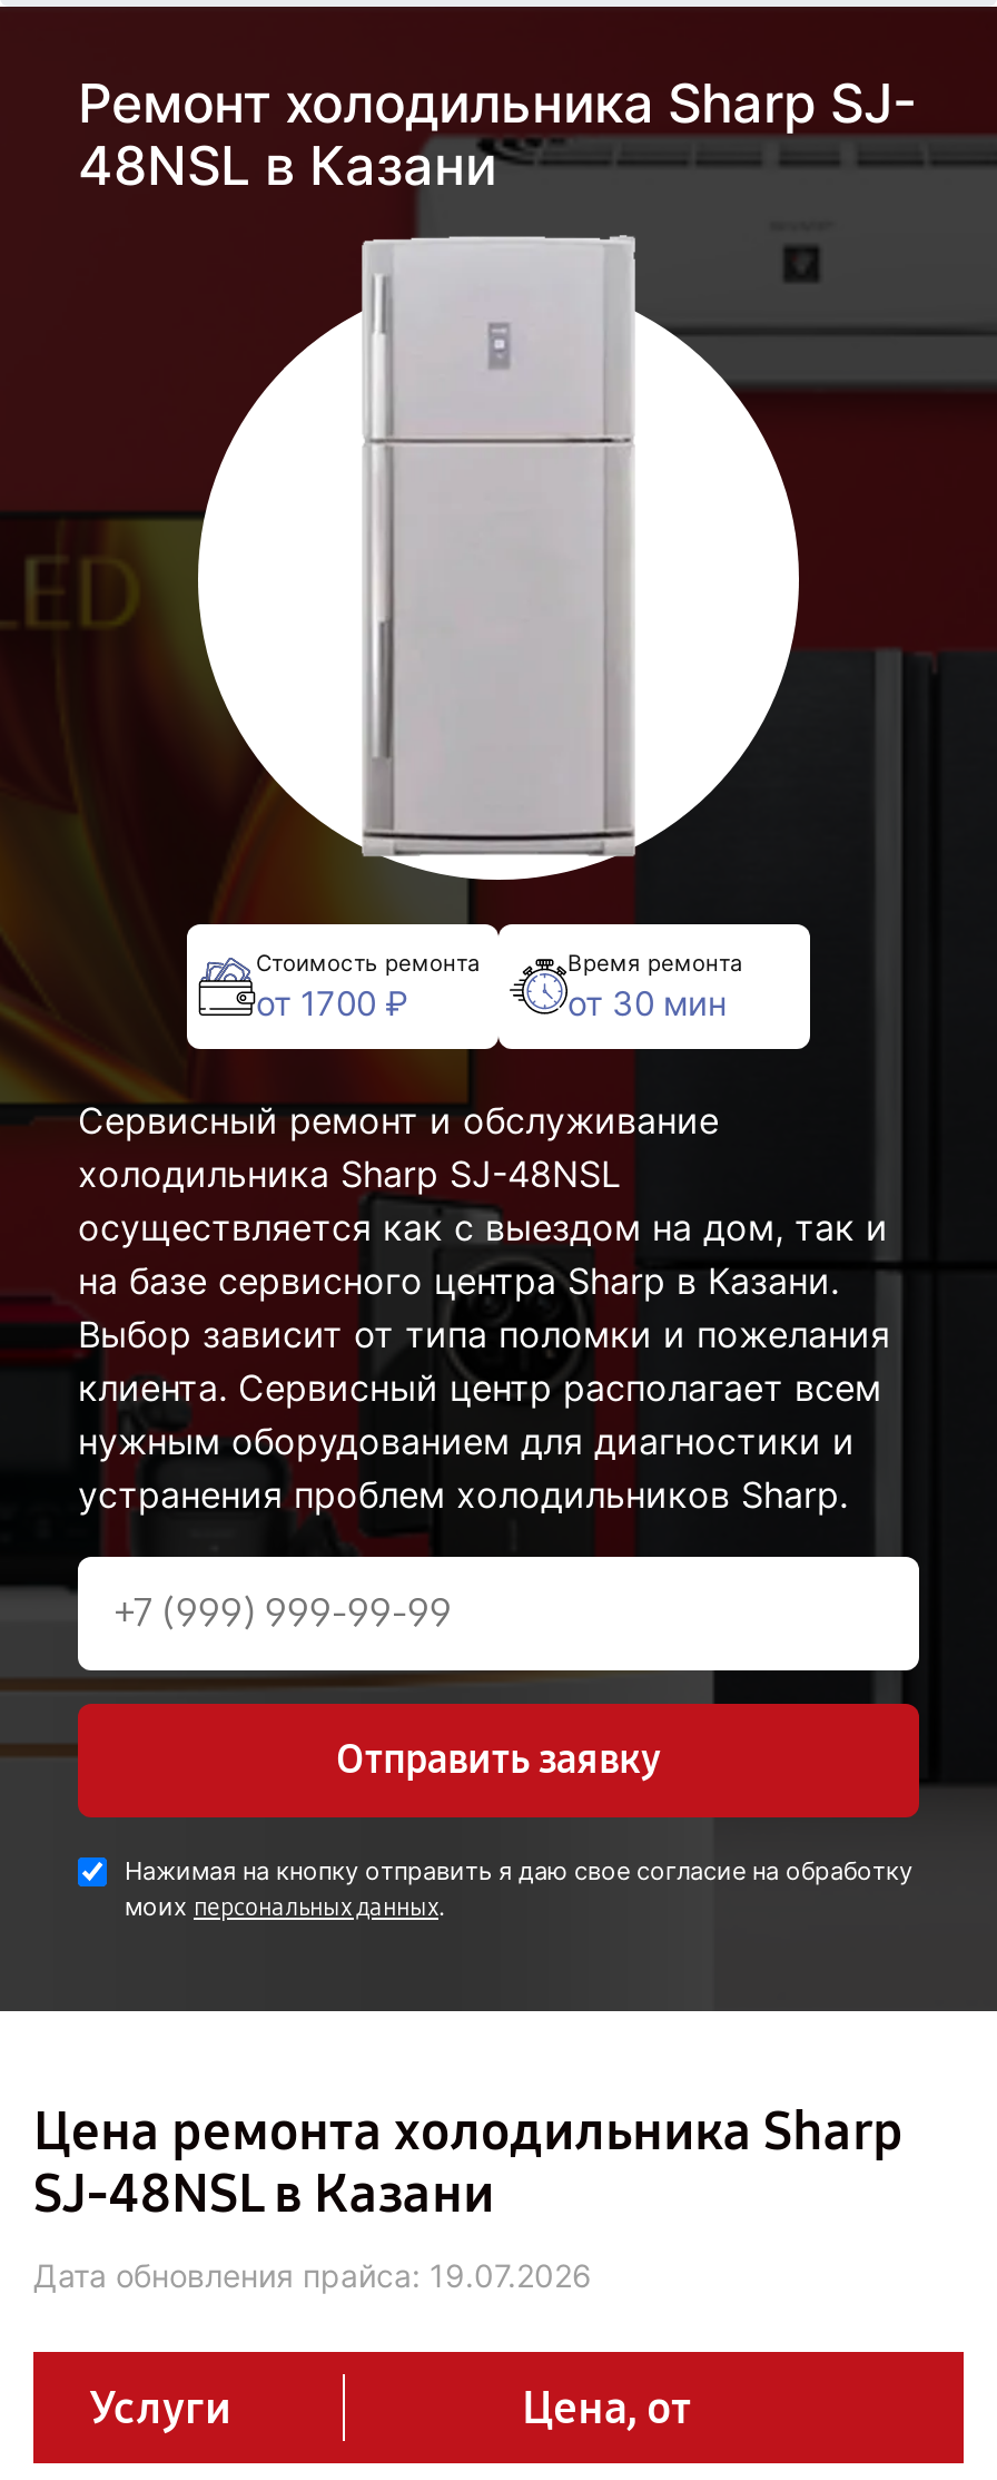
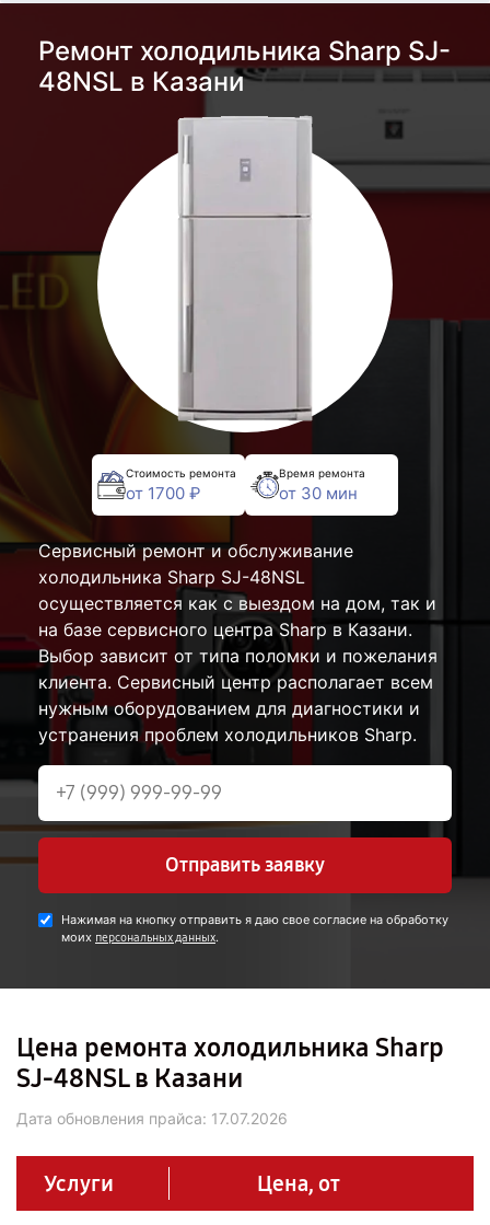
[33,2256,592,2294] Дата обновления прайса: 19.07.2026 -> [16,1109,288,1128] Дата обновления прайса: 17.07.2026

